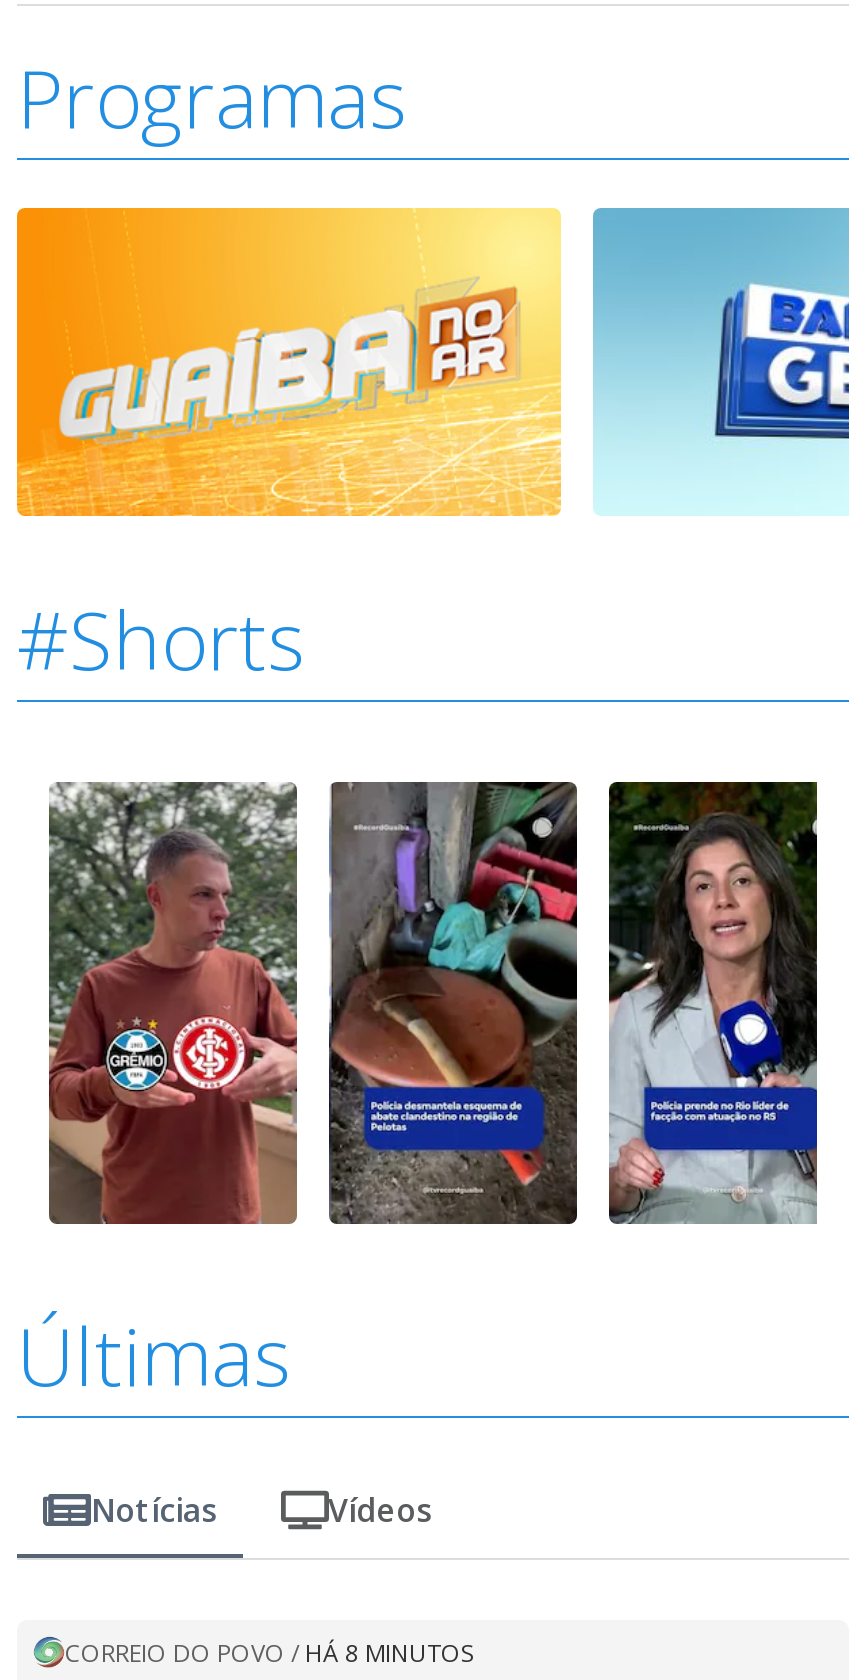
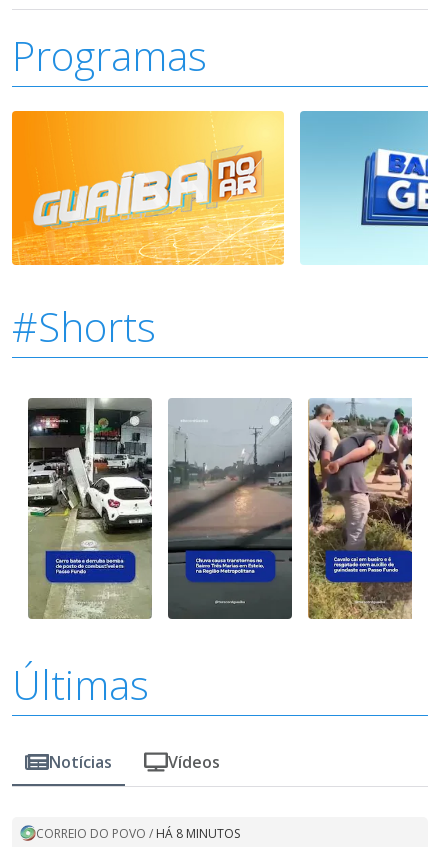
[47,780,299,1226] [image] -> [27,397,153,619] [image]
[329,780,579,1224] [image] -> [167,398,293,618] [image]
[607,780,819,1224] [image] -> [307,398,413,620] [image]

